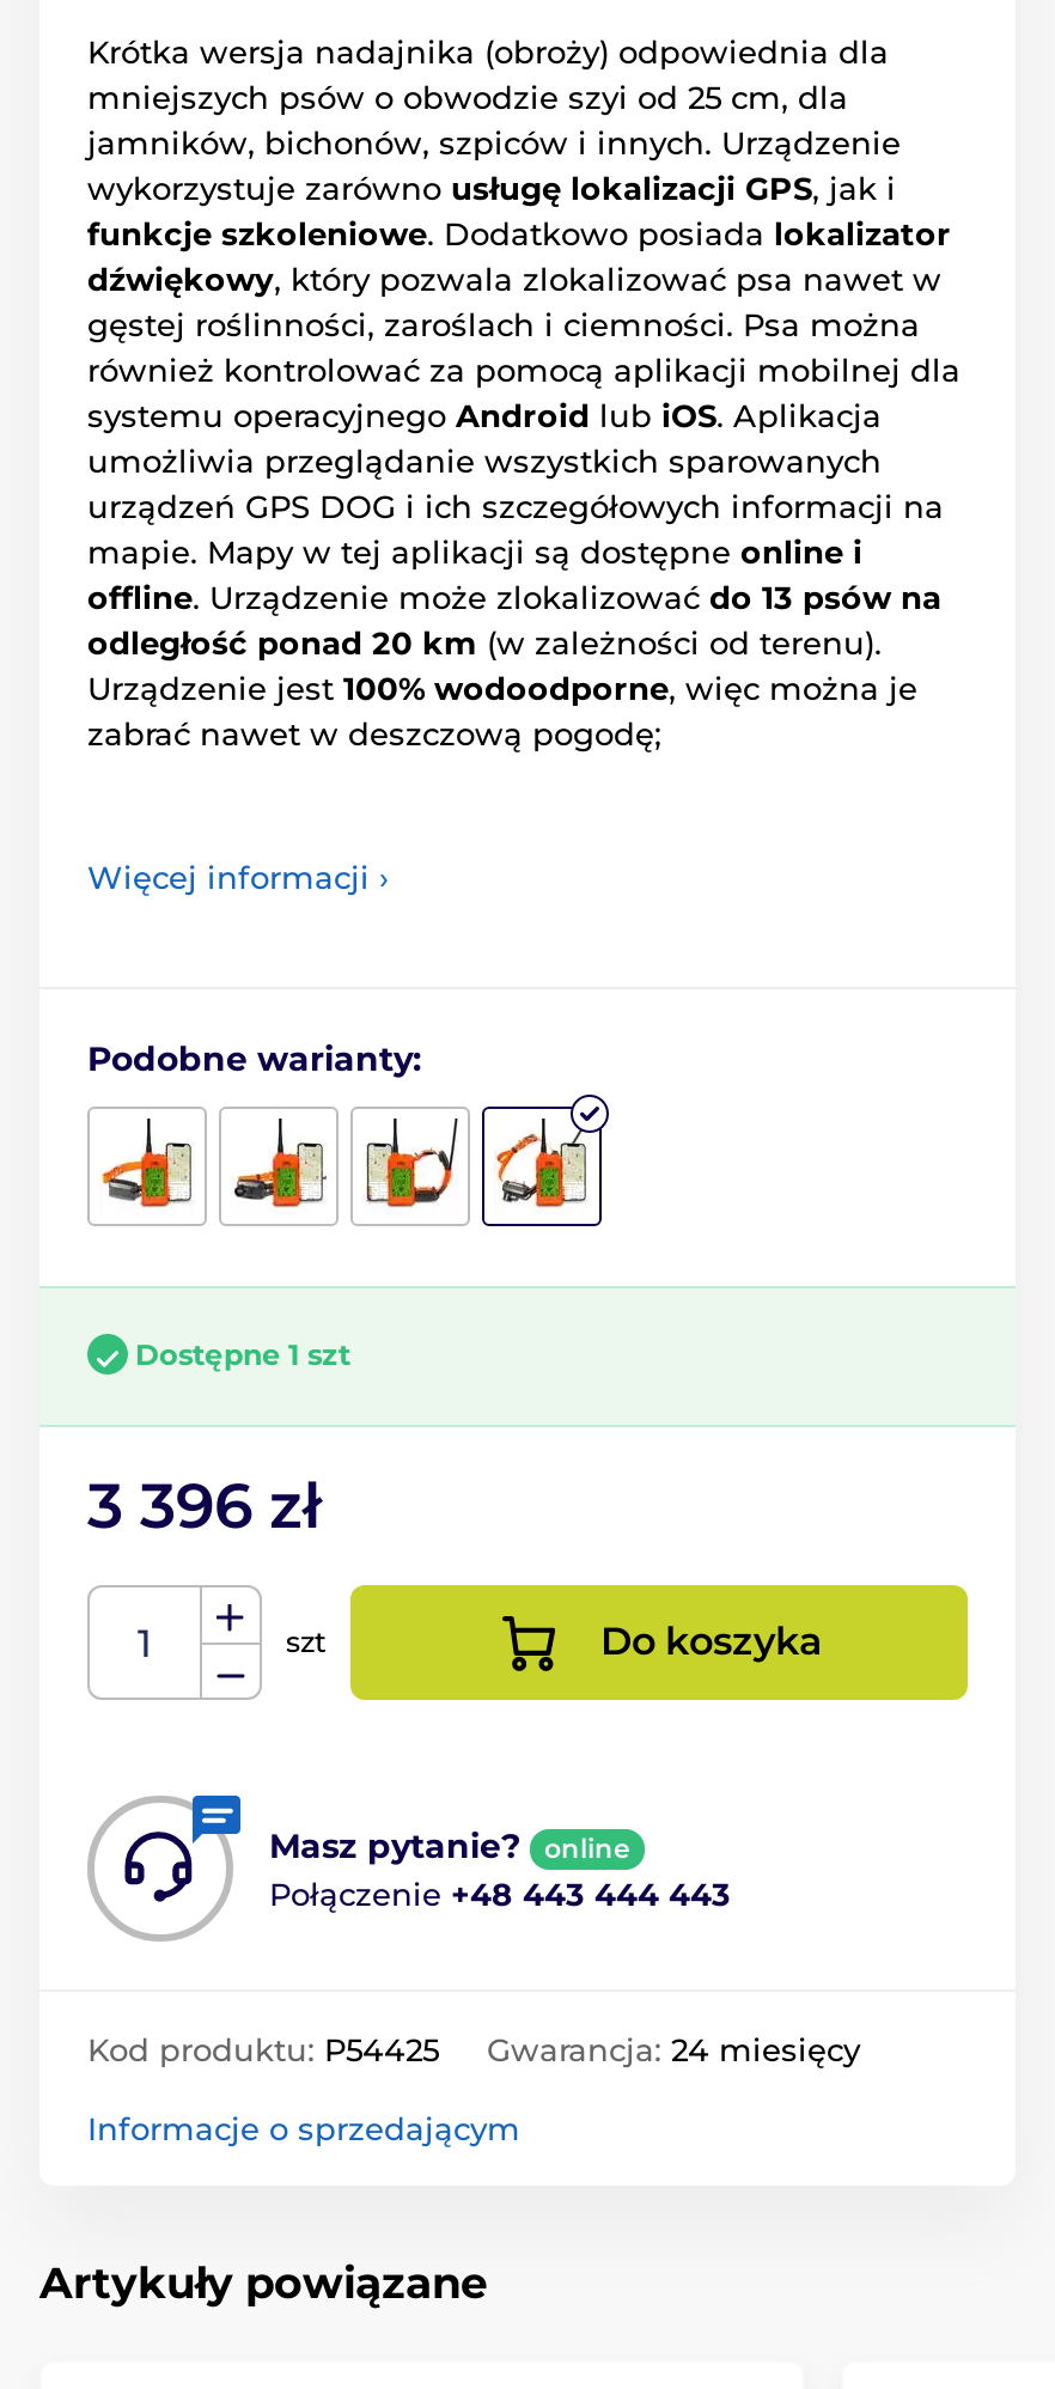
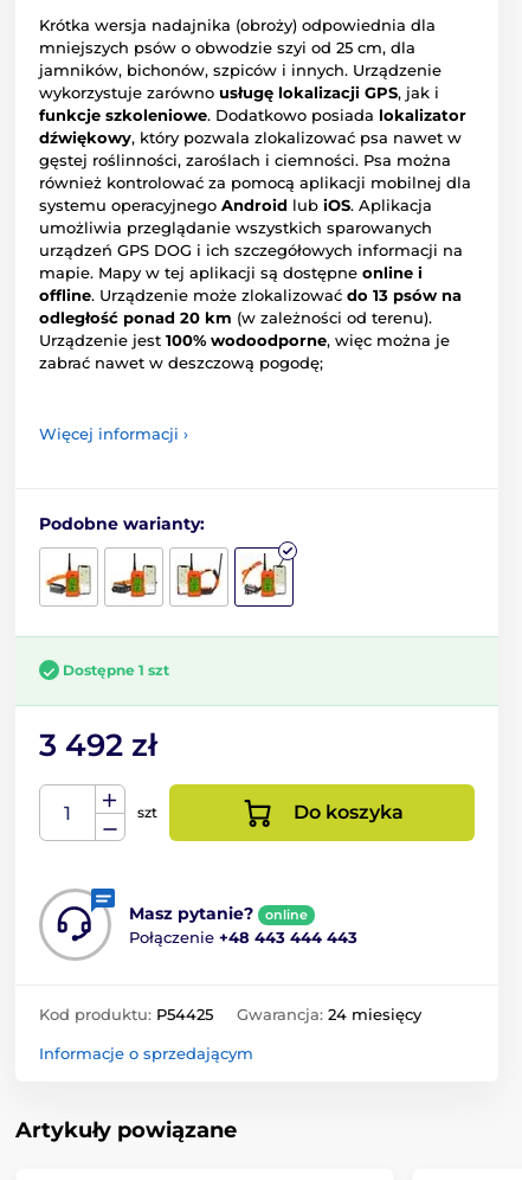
[87,1469,322,1546] 3 396 zł -> [39,727,157,765] 3 492 zł

